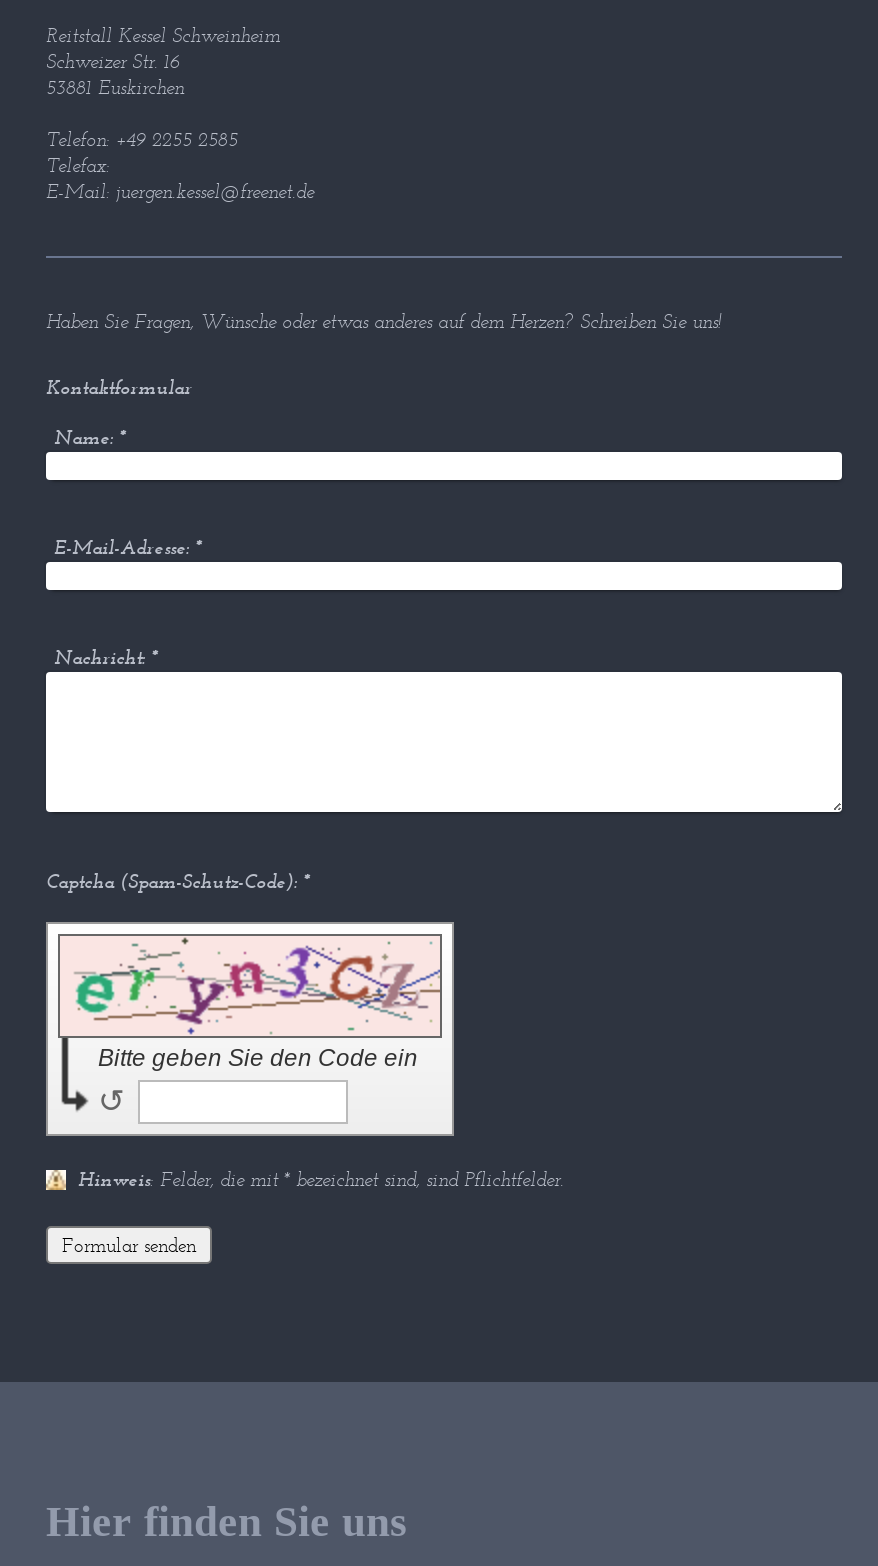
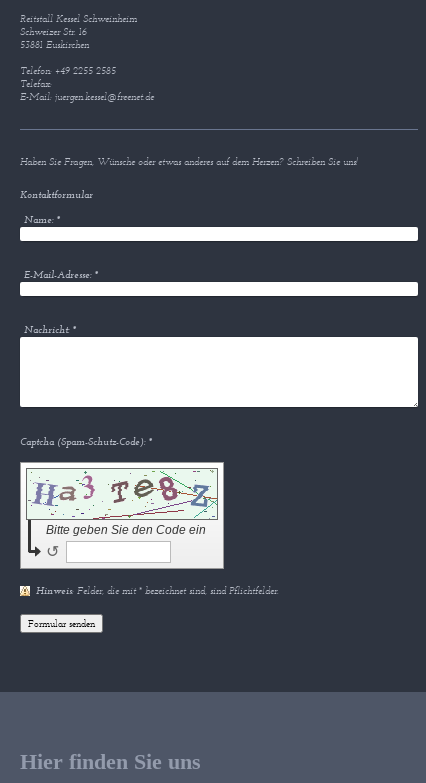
[62,938,440,1036] [image] -> [29,469,217,520] [image]

